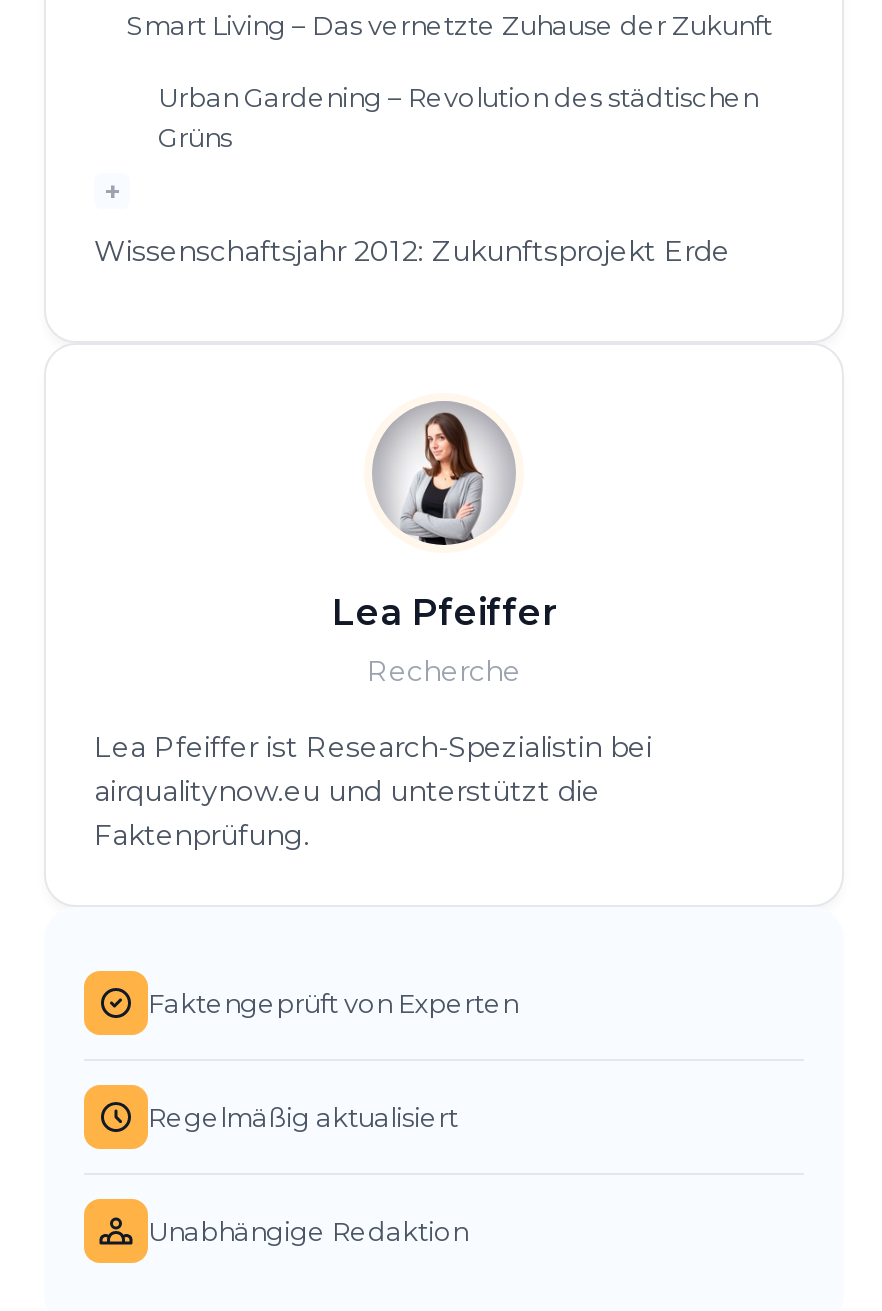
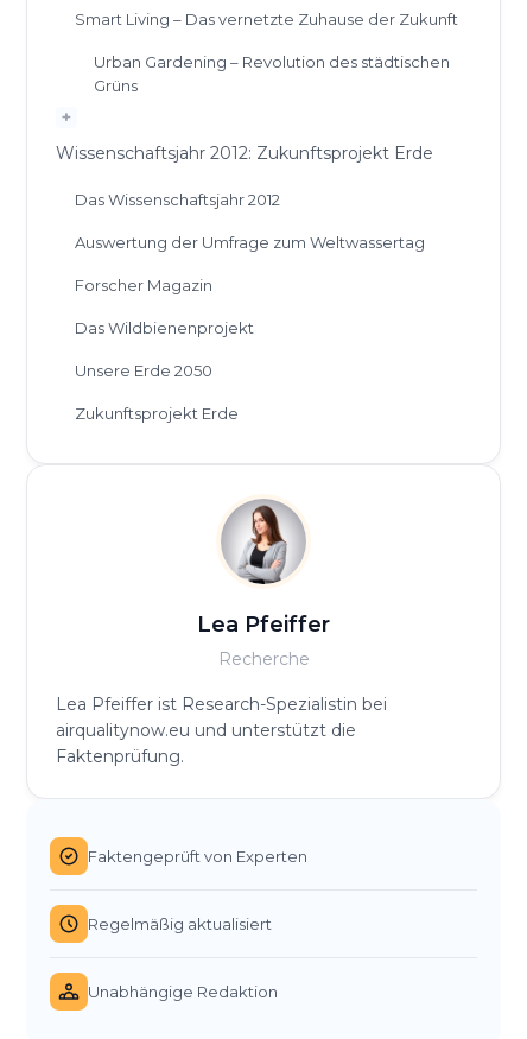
none -> [75,190,425,423] Das Wissenschaftsjahr 2012 | Auswertung der Umfrage zum Weltwassertag | Forscher Magazin | Das Wildbienenprojekt | Unsere Erde 2050 | Zukunftsprojekt Erde

